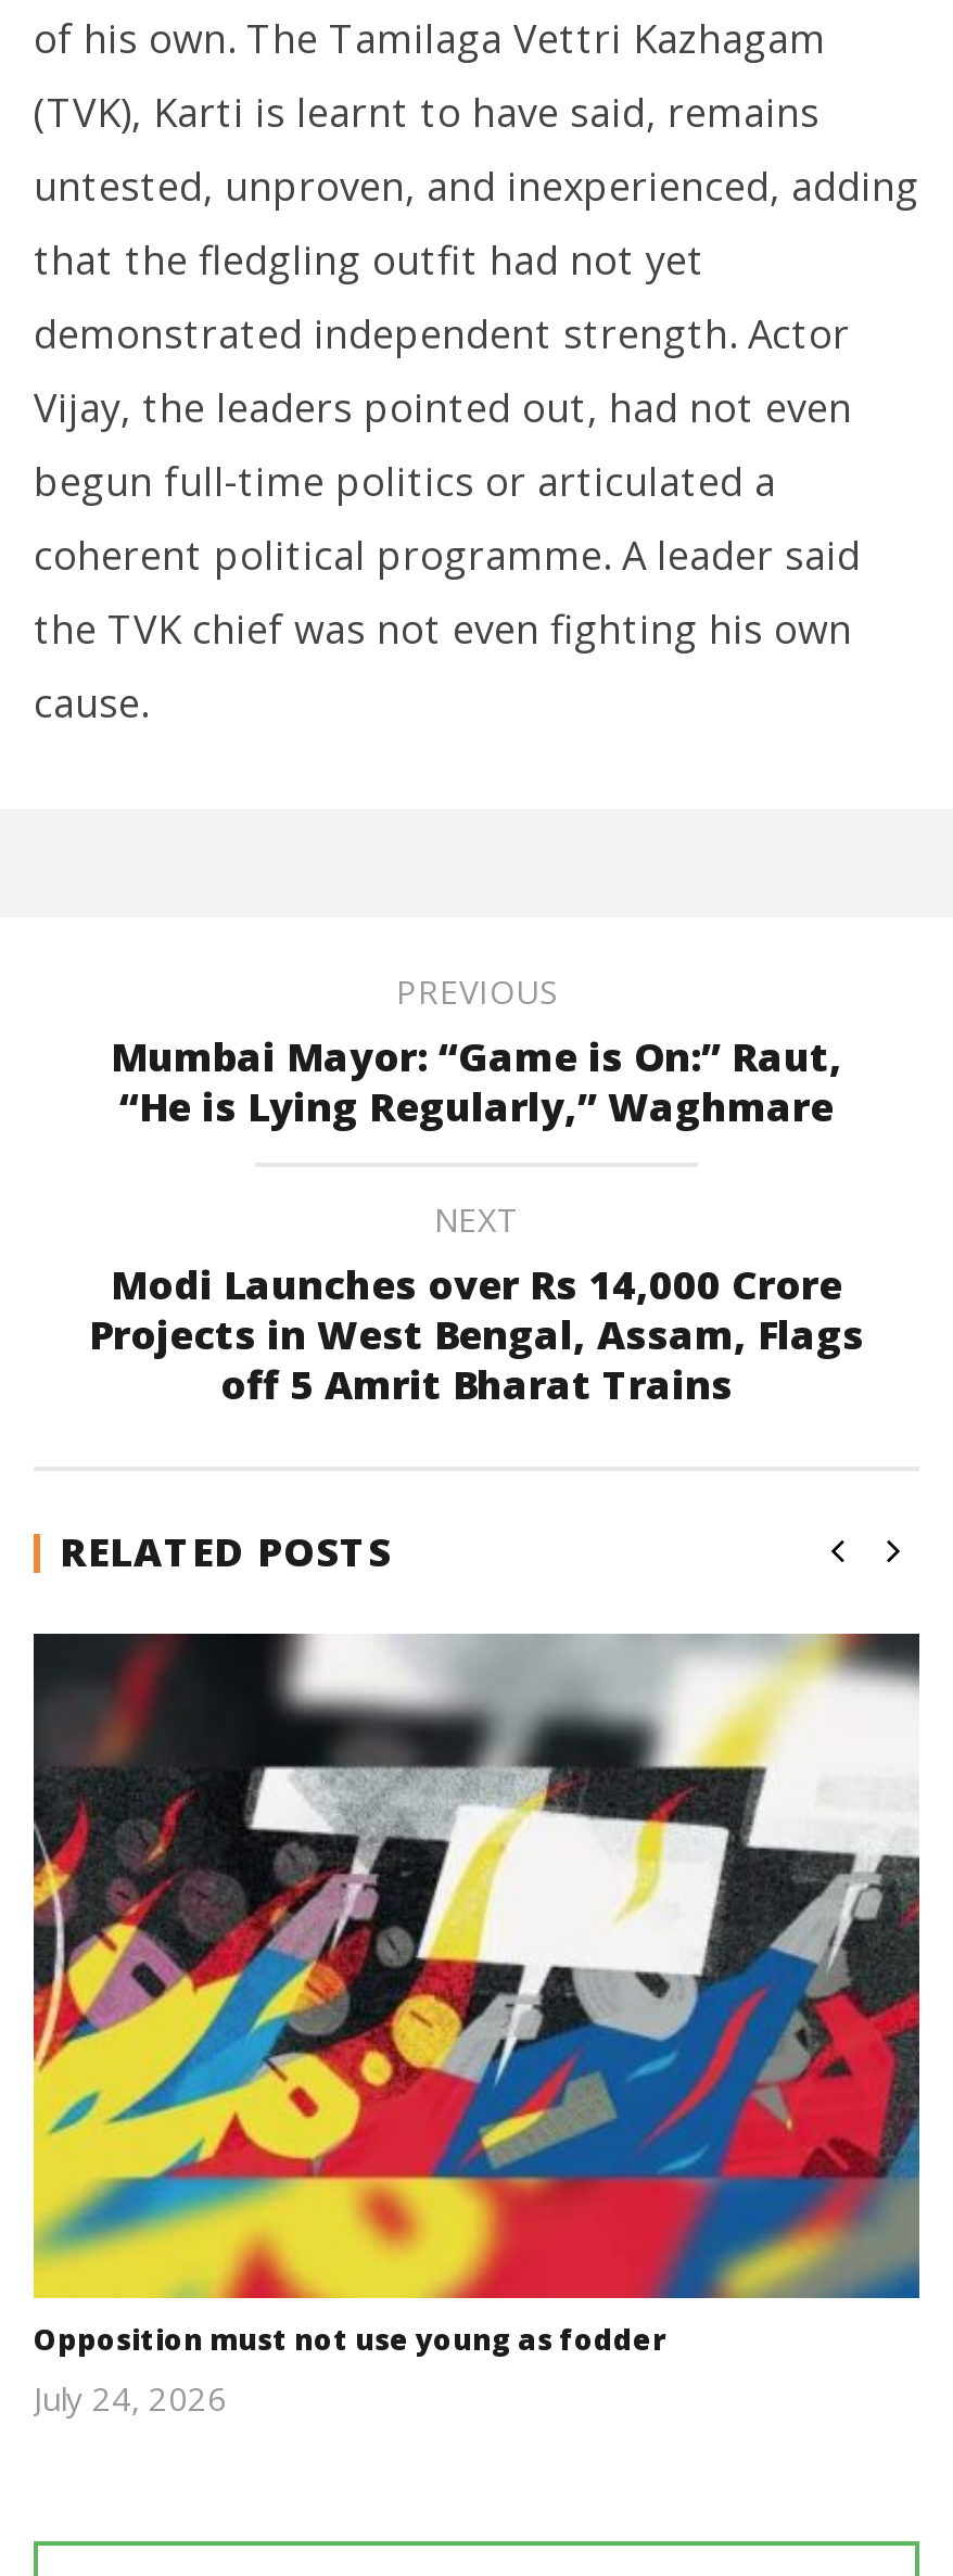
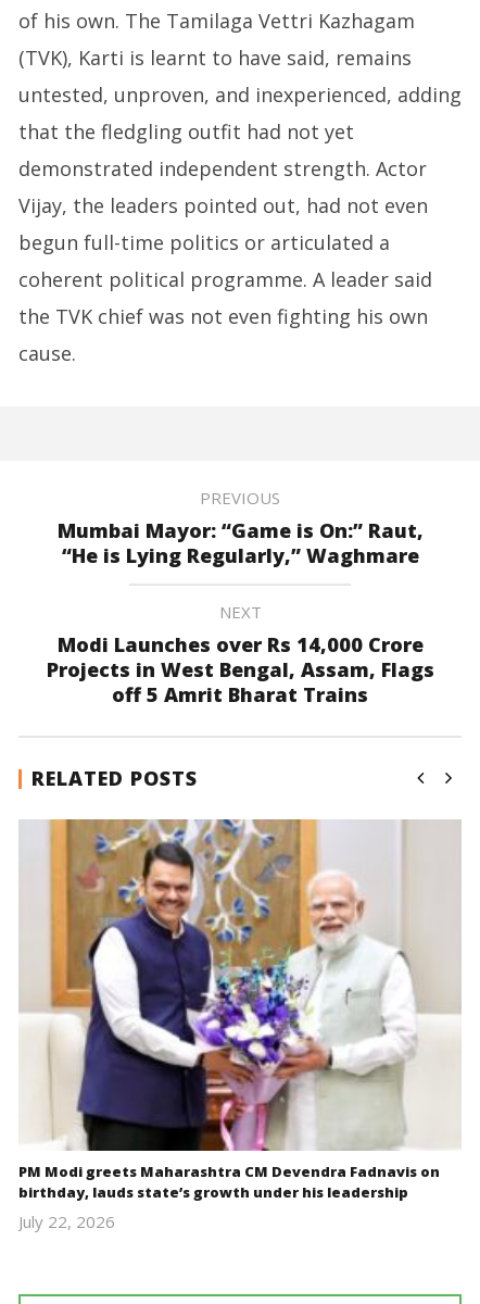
[31,1632,922,2421] [image] | Opposition must not use young as fodder | July 24, 2026 -> [18,818,462,1232] [image] | PM Modi greets Maharashtra CM Devendra Fadnavis on | birthday, lauds state’s growth under his leadership | July 22, 2026

